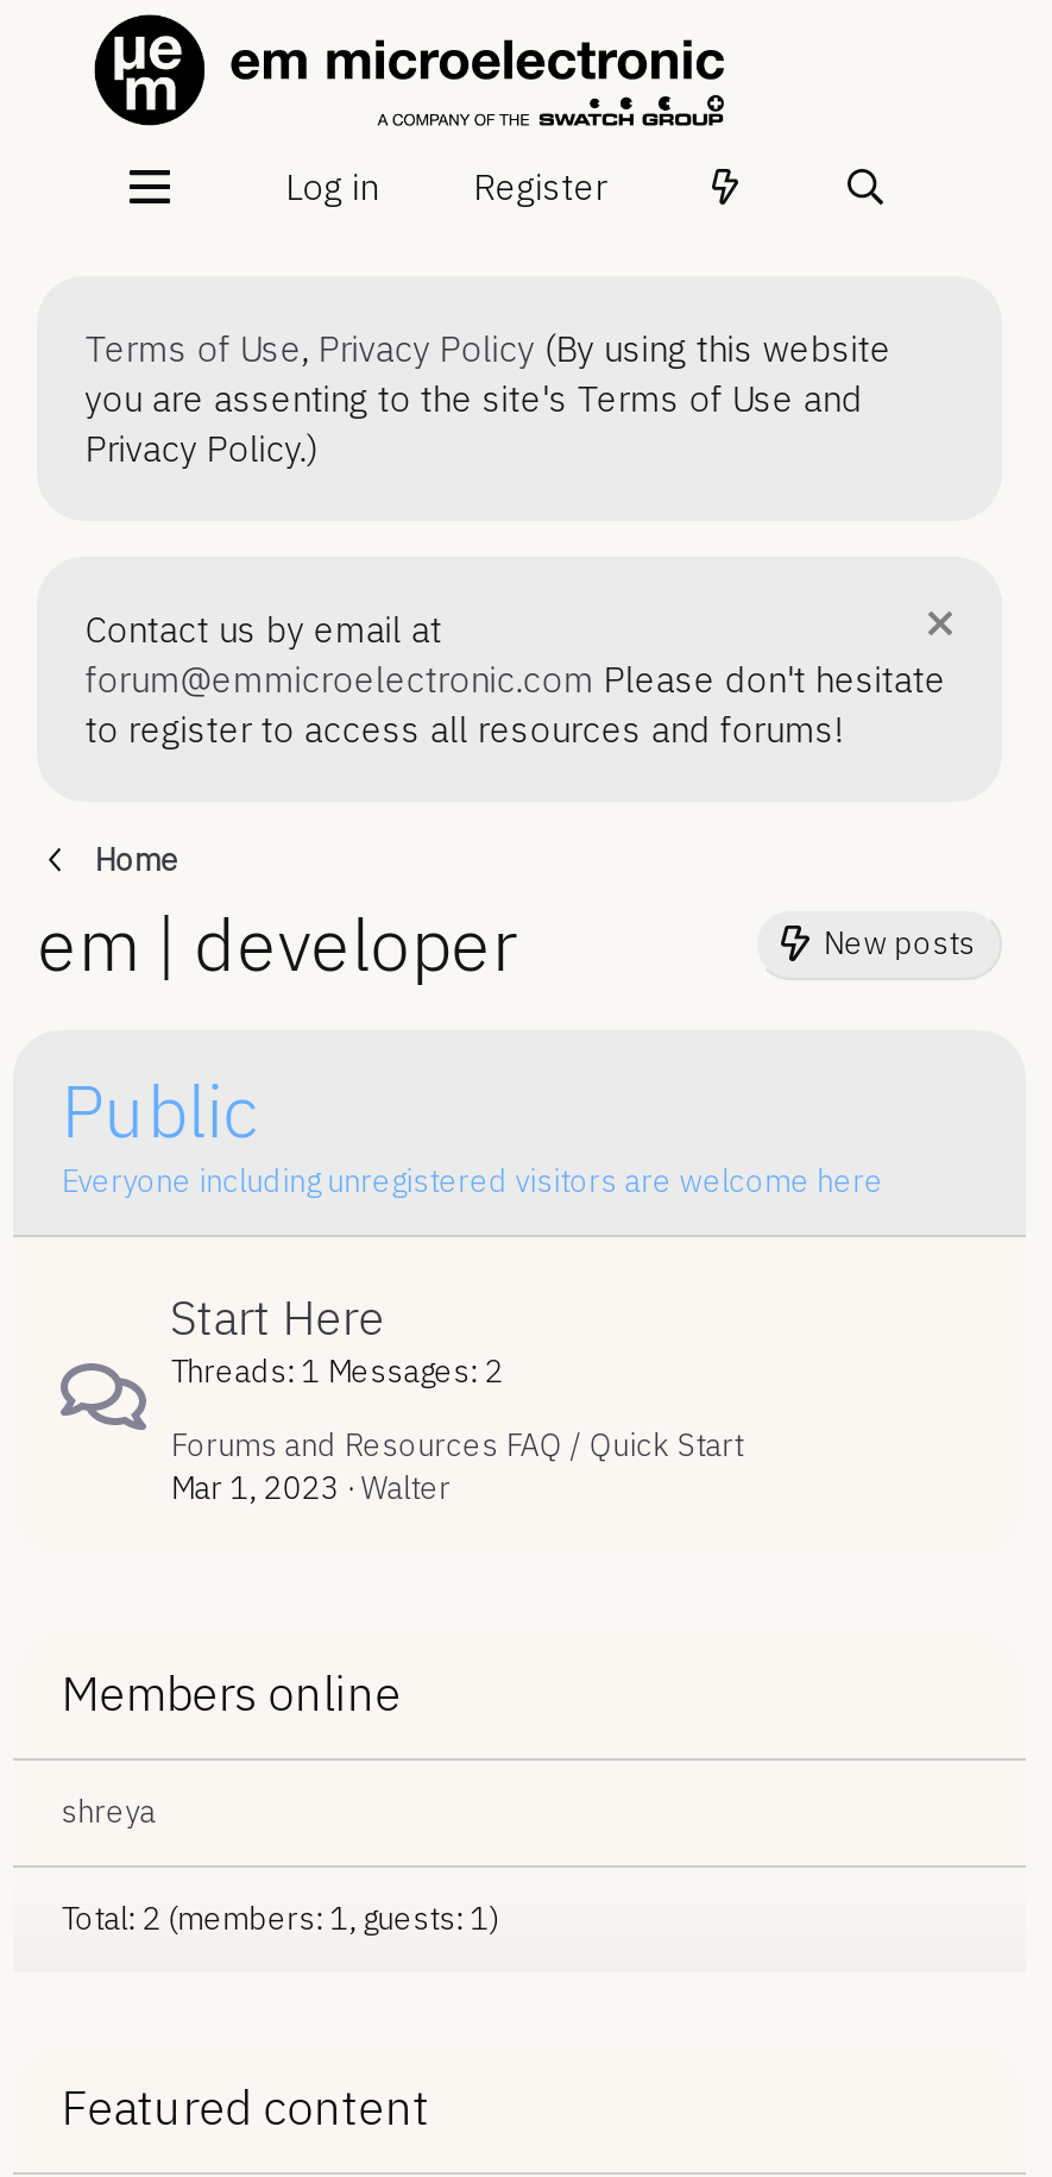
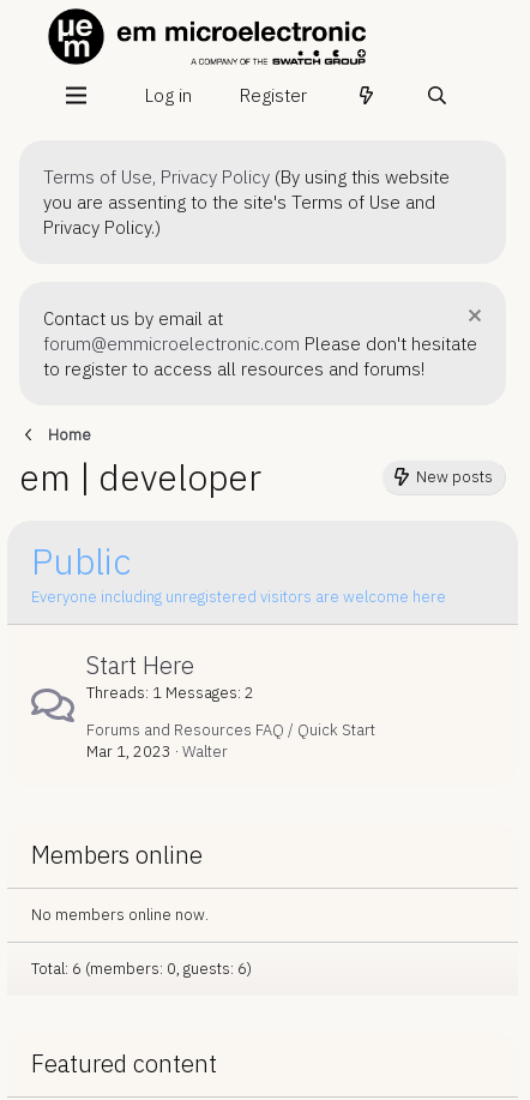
[61,1792,156,1832] shreya -> [31,904,209,925] No members online now.
[61,1899,499,1939] Total: 2 (members: 1, guests: 1) -> [31,958,252,979] Total: 6 (members: 0, guests: 6)

